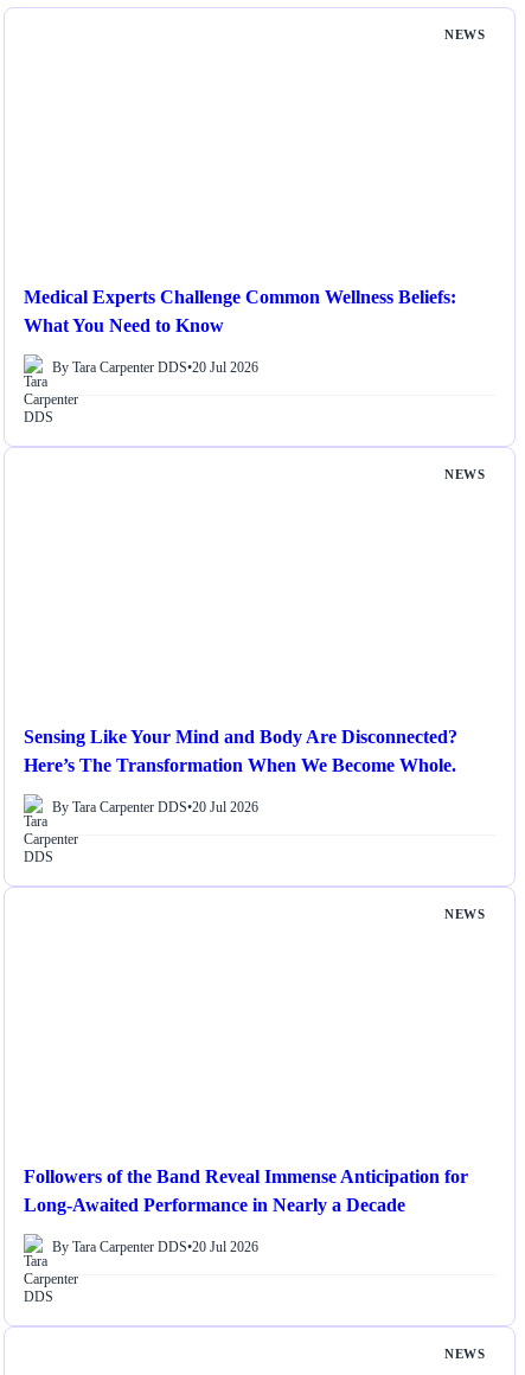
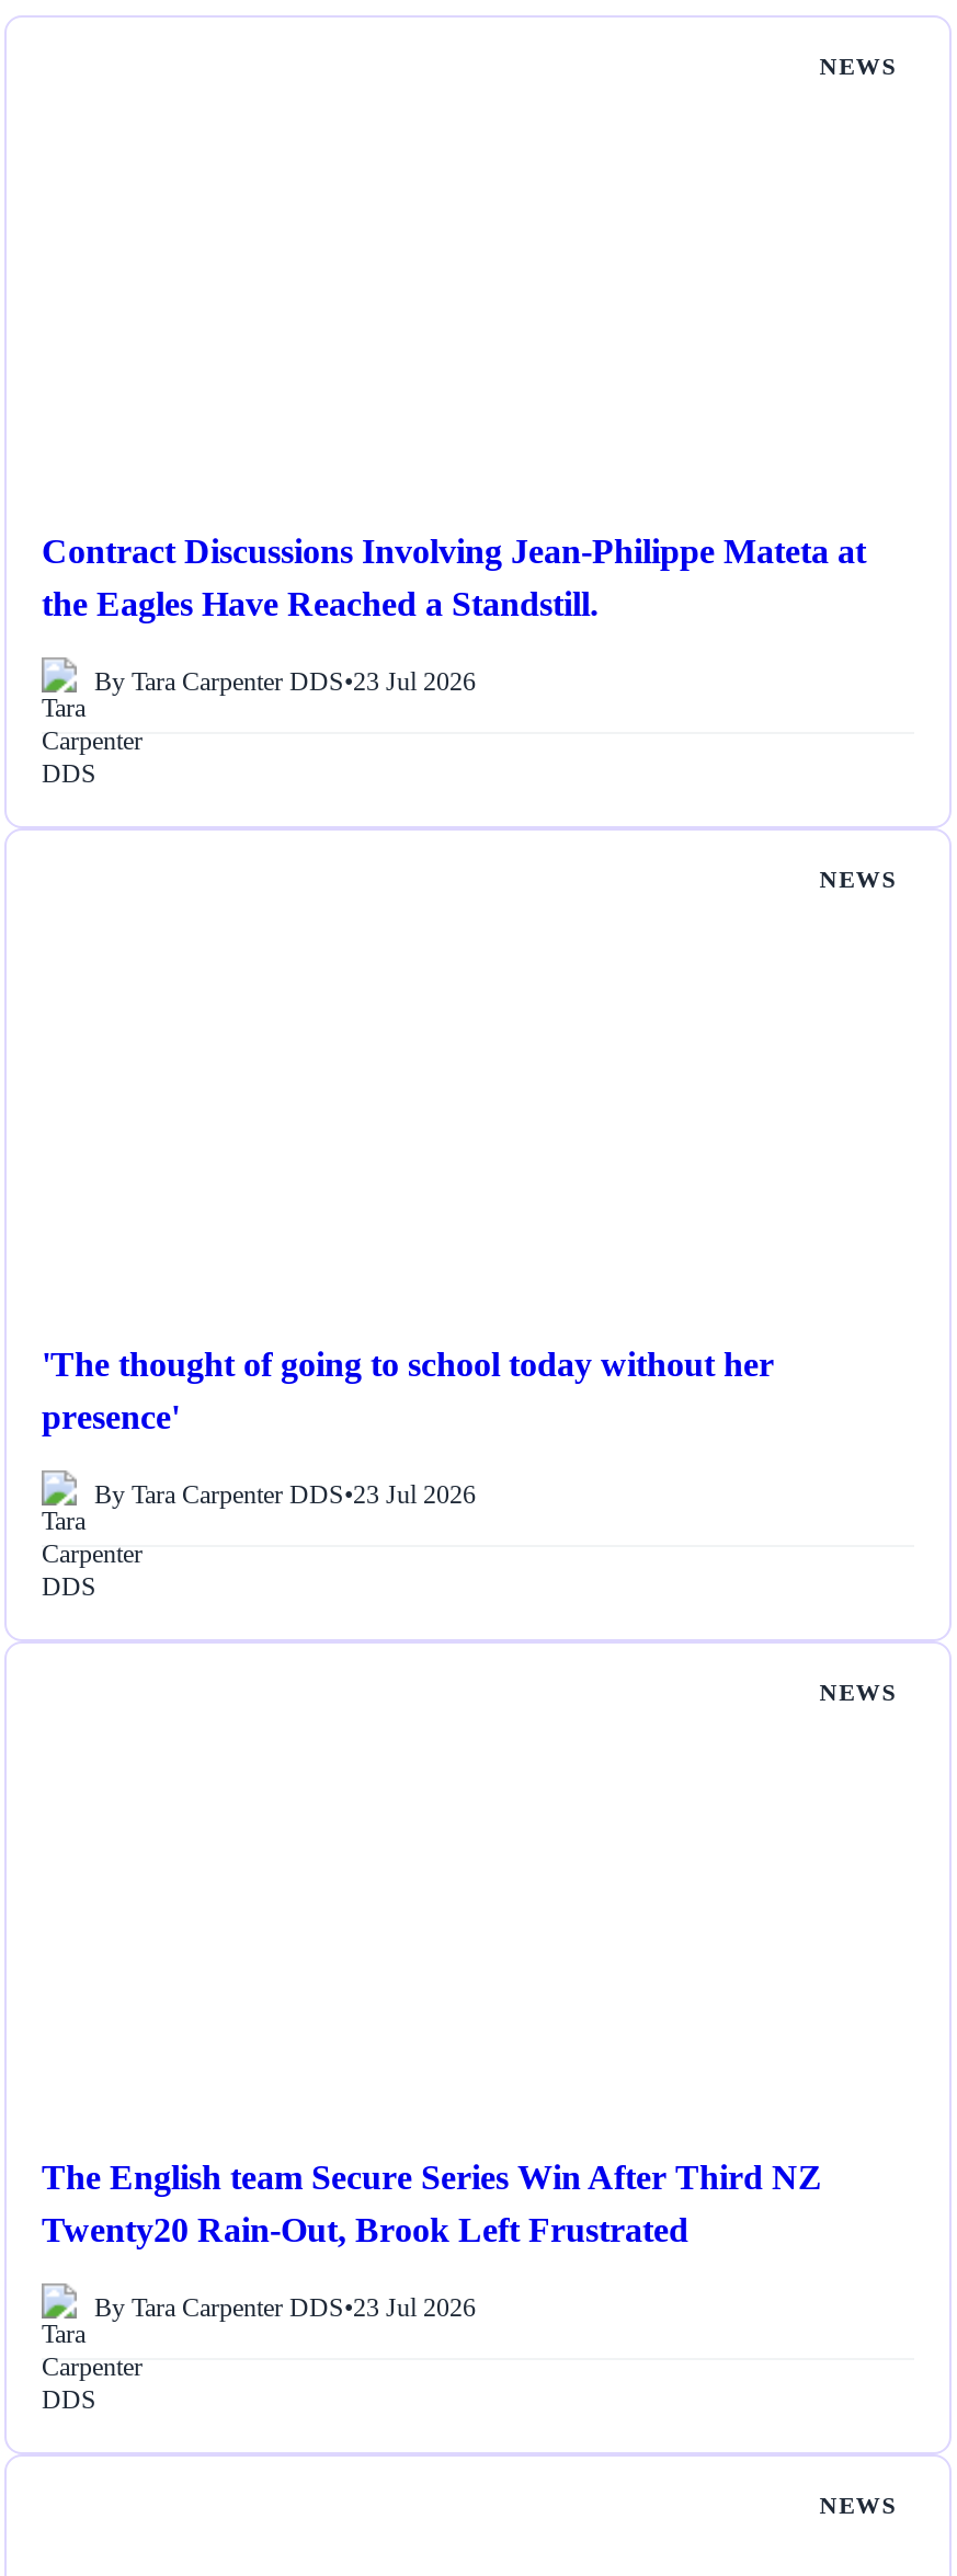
[24,286,456,335] Medical Experts Challenge Common Wellness Beliefs: | What You Need to Know -> [42,531,866,621] Contract Discussions Involving Jean-Philippe Mateta at | the Eagles Have Reached a Standstill.
[52,359,258,376] By Tara Carpenter DDS•20 Jul 2026 -> [94,666,476,697] By Tara Carpenter DDS•23 Jul 2026
[24,726,457,775] Sensing Like Your Mind and Body Are Disconnected? | Here’s The Transformation When We Become Whole. -> [42,1344,774,1434] 'The thought of going to school today without her | presence'
[52,799,258,816] By Tara Carpenter DDS•20 Jul 2026 -> [94,1479,476,1510] By Tara Carpenter DDS•23 Jul 2026
[24,1166,468,1214] Followers of the Band Reveal Immense Anticipation for | Long-Awaited Performance in Nearly a Decade -> [42,2157,822,2247] The English team Secure Series Win After Third NZ | Twenty20 Rain-Out, Brook Left Frustrated
[52,1239,258,1255] By Tara Carpenter DDS•20 Jul 2026 -> [94,2292,476,2323] By Tara Carpenter DDS•23 Jul 2026

